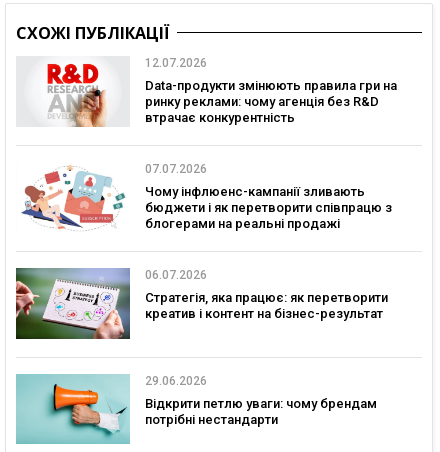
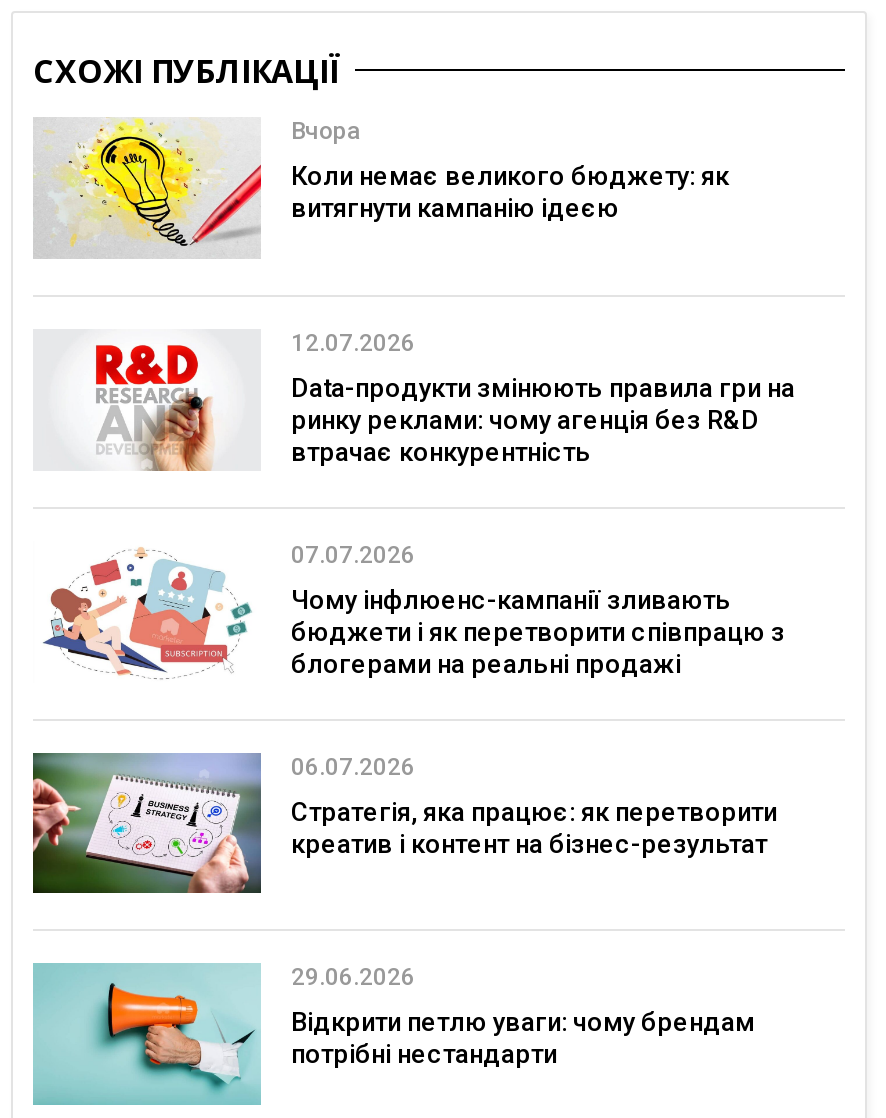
none -> [35,117,729,257] [image] | Вчора | Коли немає великого бюджету: як | витягнути кампанію ідеєю

